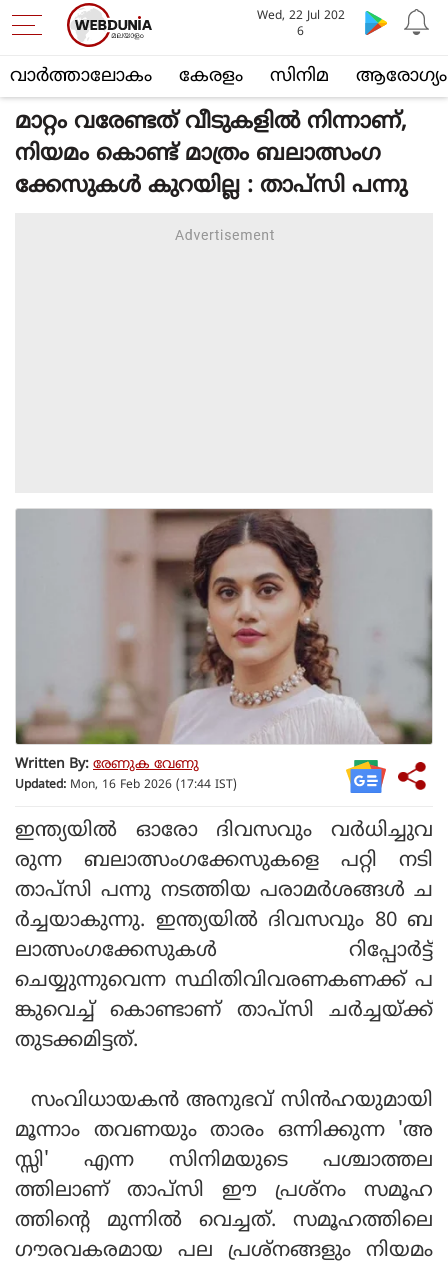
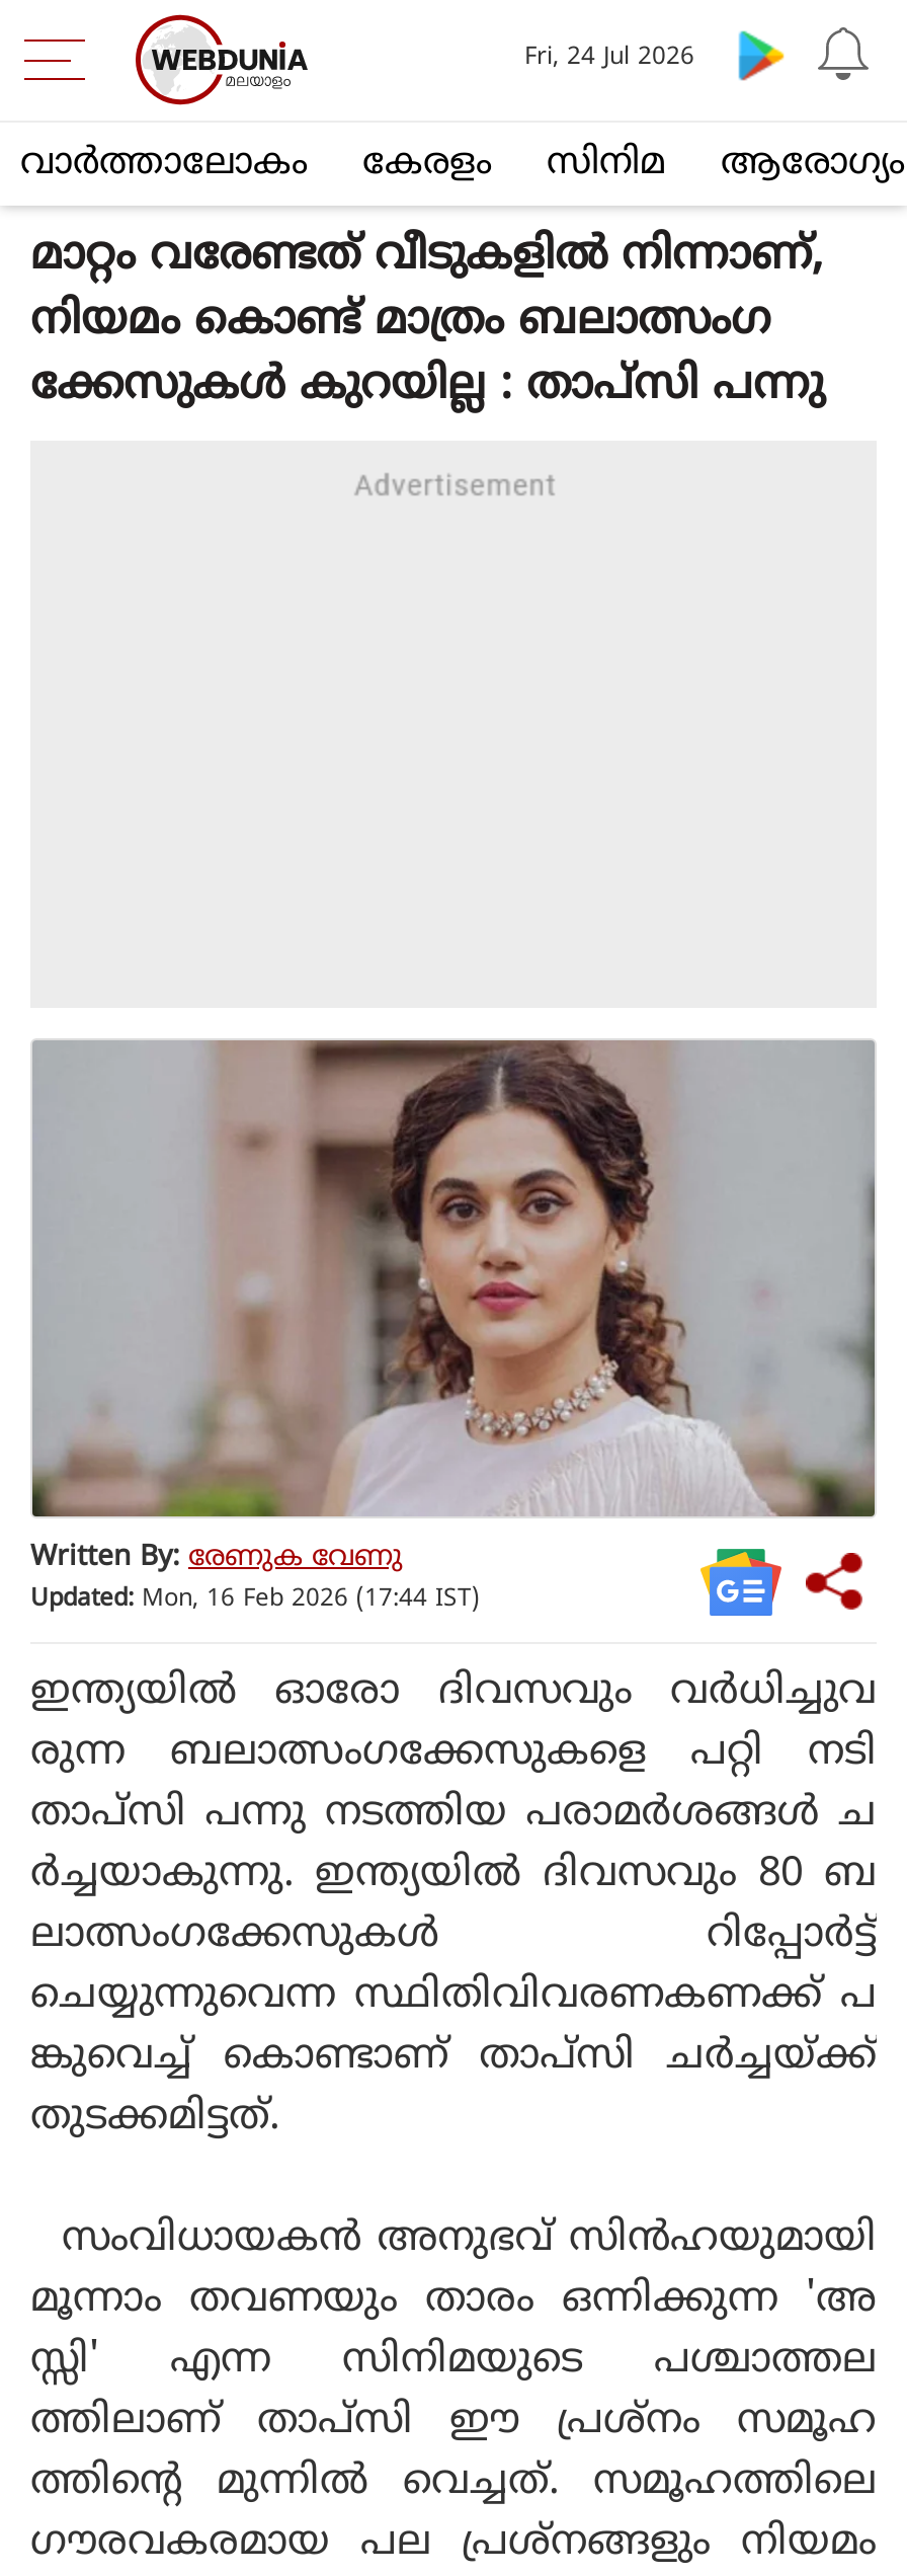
[257,9,345,40] Wed, 22 Jul 202 | 6 -> [524,44,694,74] Fri, 24 Jul 2026

